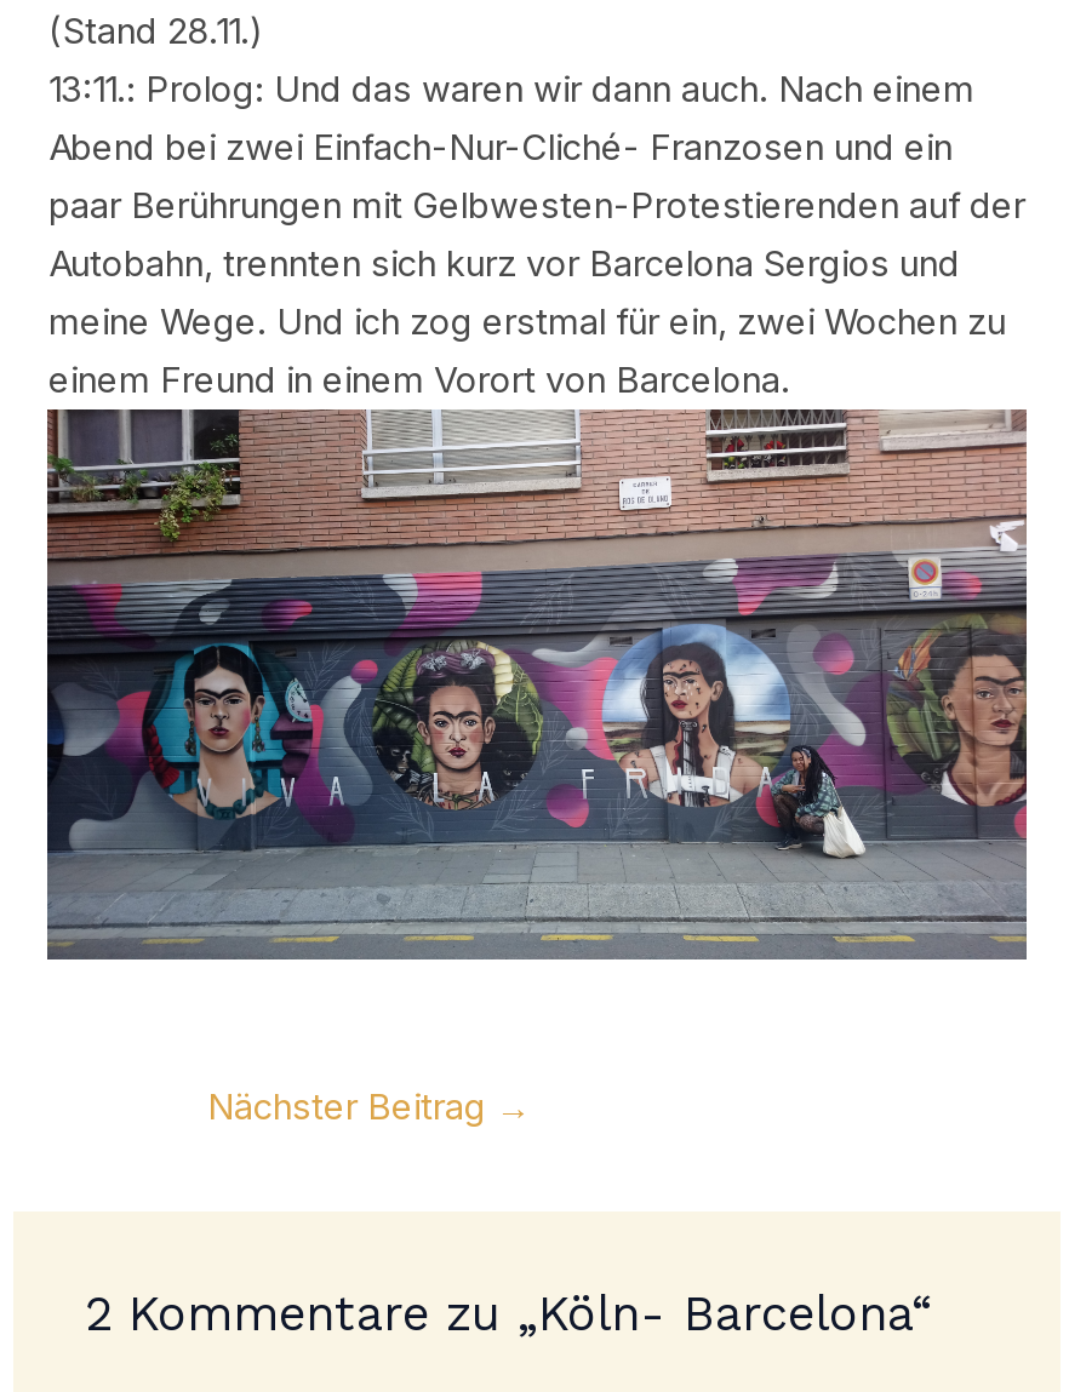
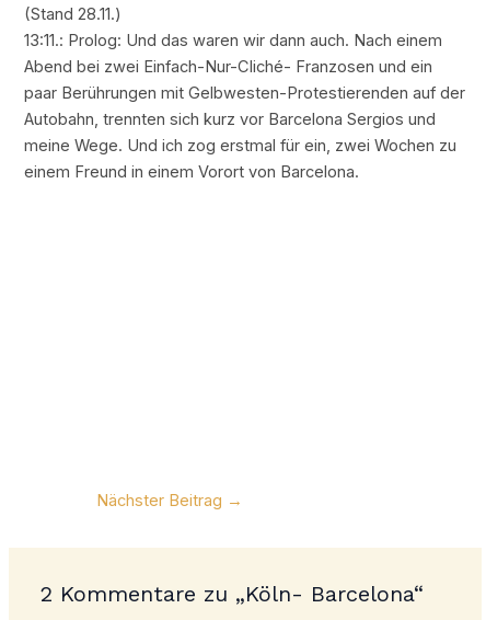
[45,407,1029,962] [image] -> none

